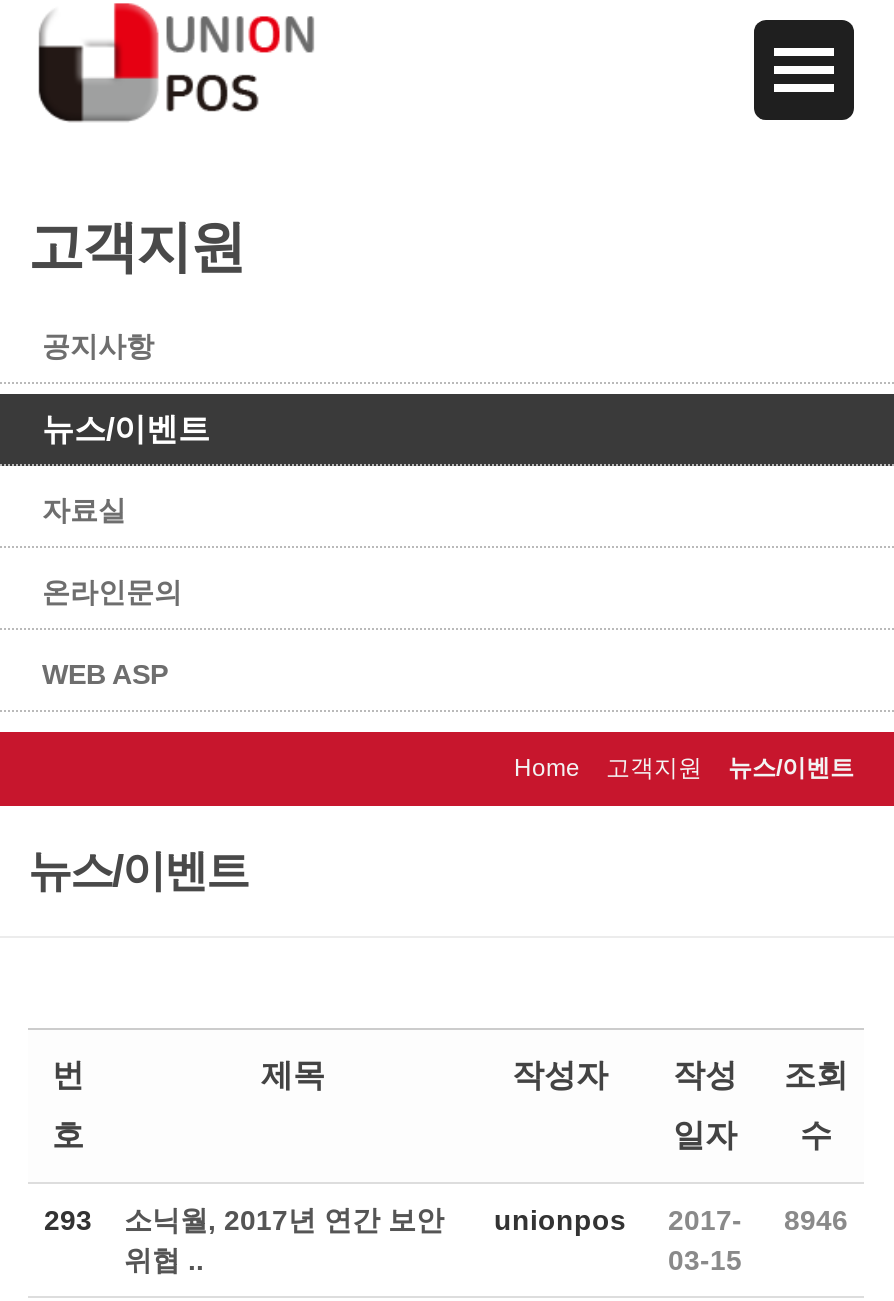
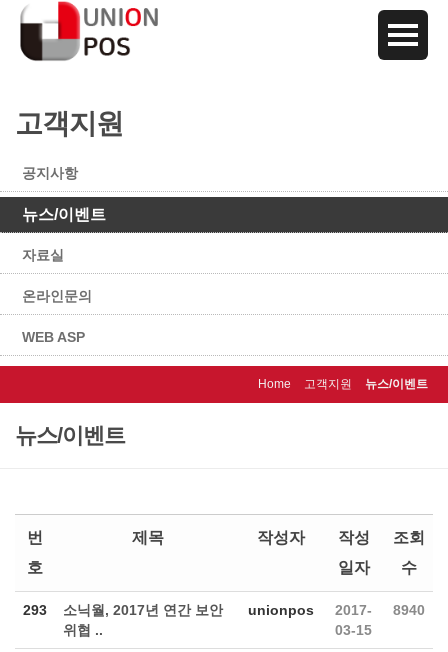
[44,1204,848,1236] 293 소닉월, 2017년 연간 보안 unionpos 2017- 8946 -> [23,602,425,618] 293 소닉월, 2017년 연간 보안 unionpos 2017- 8940

